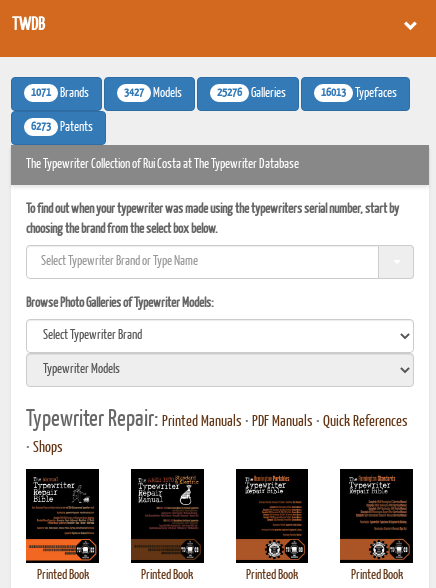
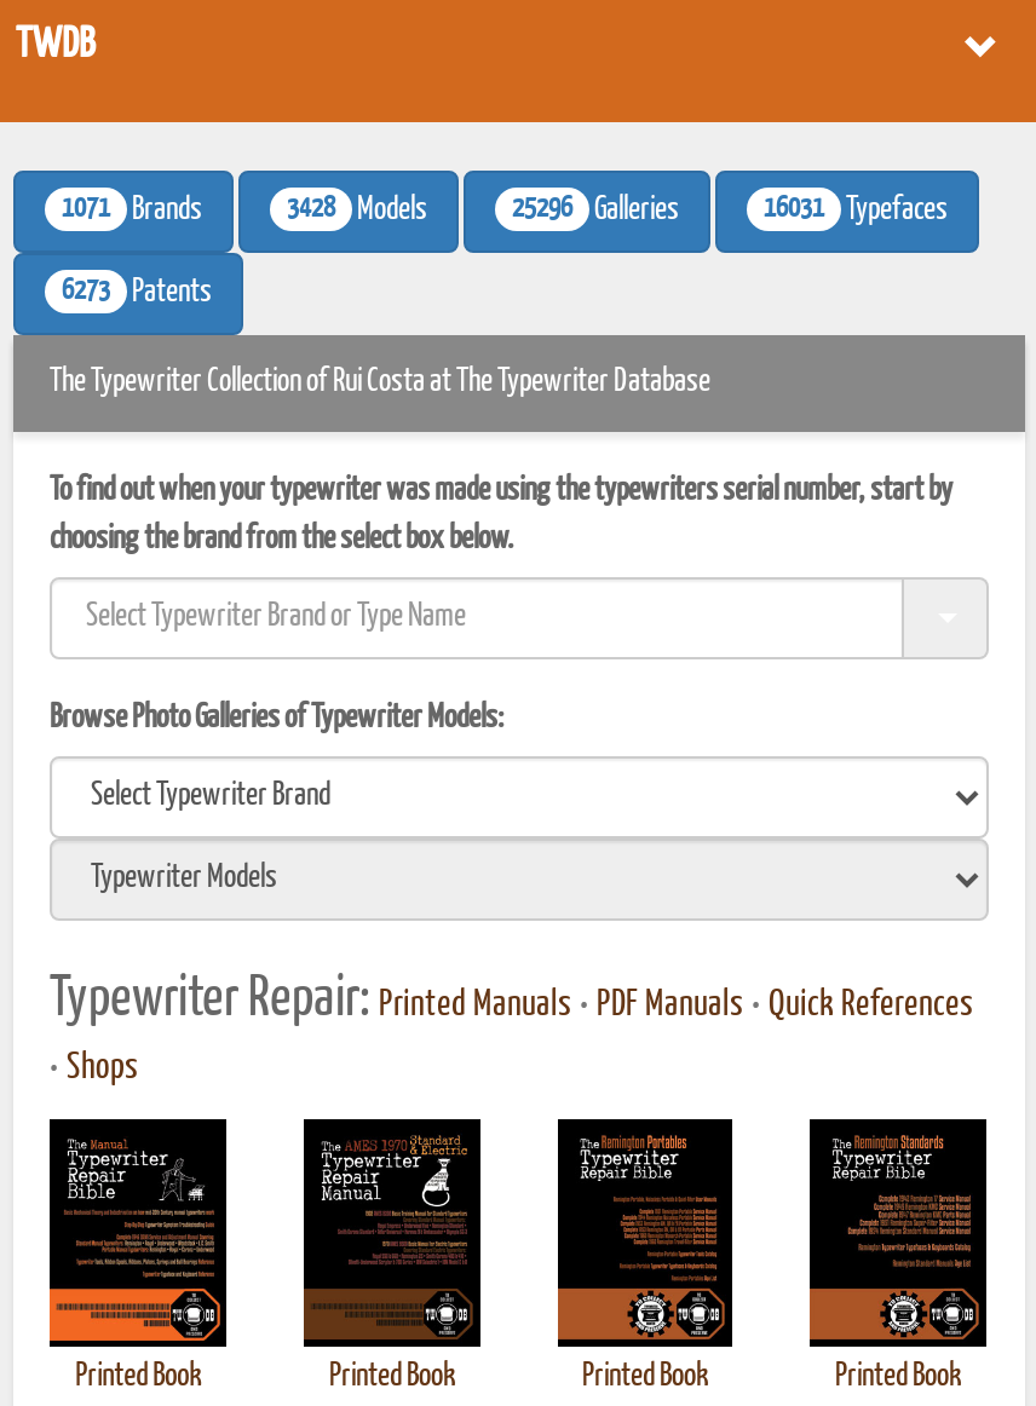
[124,86,182,100] 3427 Models -> [287,194,427,226] 3428 Models
[217,86,286,100] 25276 Galleries -> [512,194,679,226] 25296 Galleries
[321,86,397,100] 16013 Typefaces -> [764,194,948,226] 16031 Typefaces

